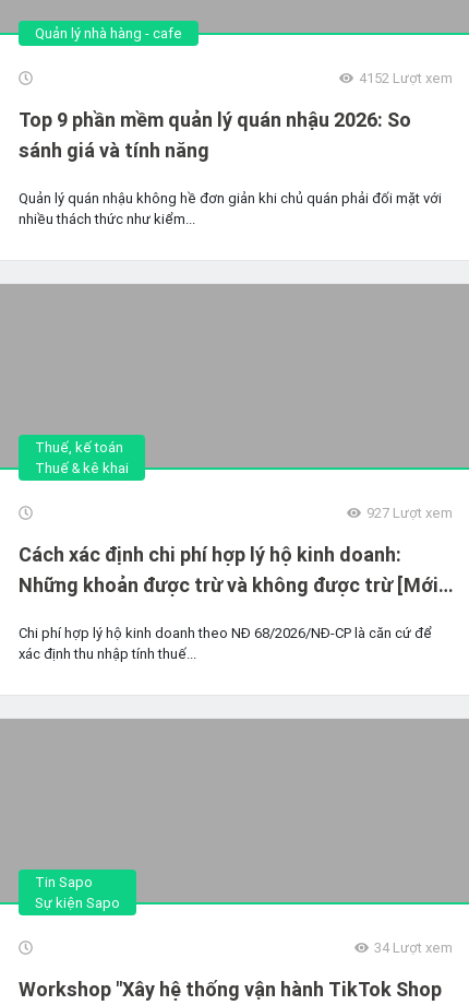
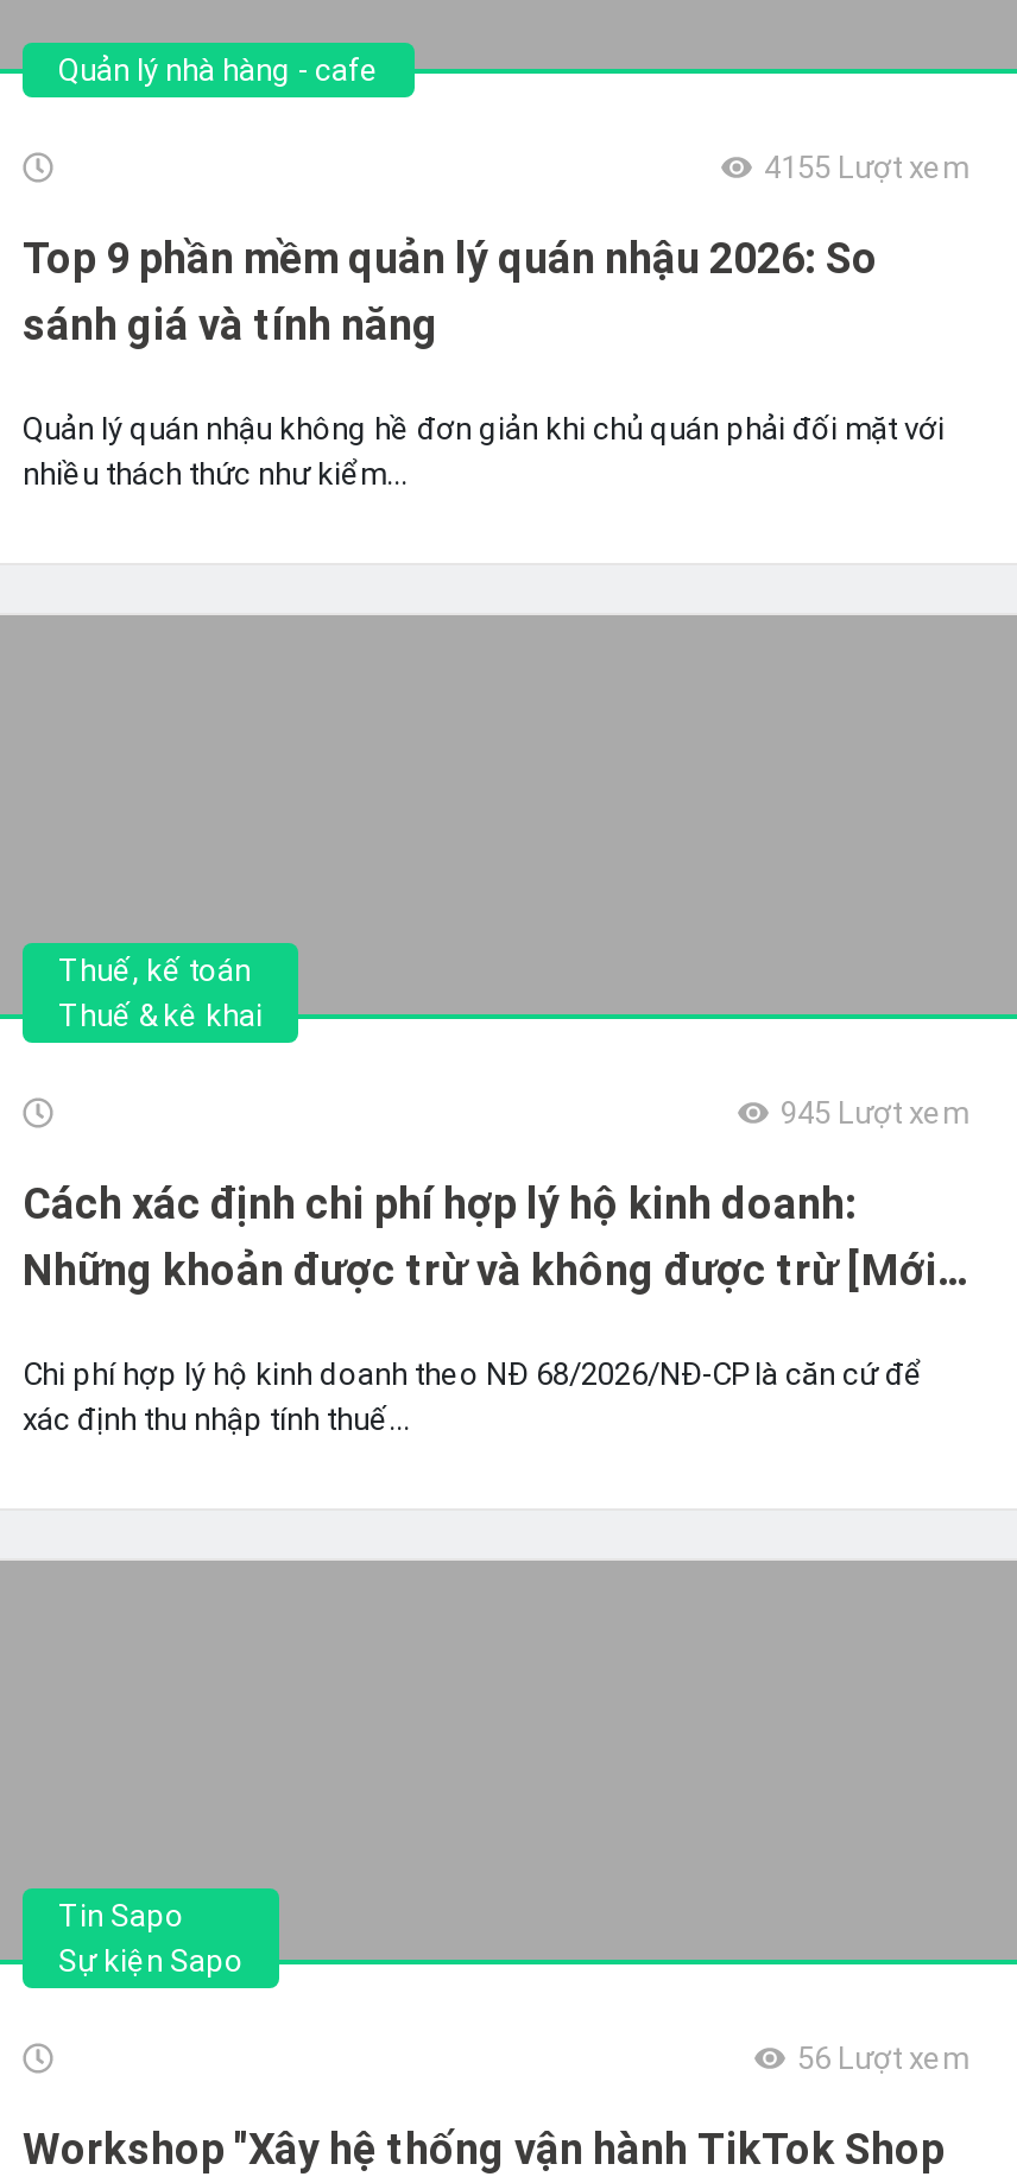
[359,69,453,87] 4152 Lượt xem -> [764,147,968,188] 4155 Lượt xem
[366,504,453,522] 927 Lượt xem -> [781,1093,968,1133] 945 Lượt xem
[374,938,453,957] 34 Lượt xem -> [797,2038,968,2078] 56 Lượt xem

